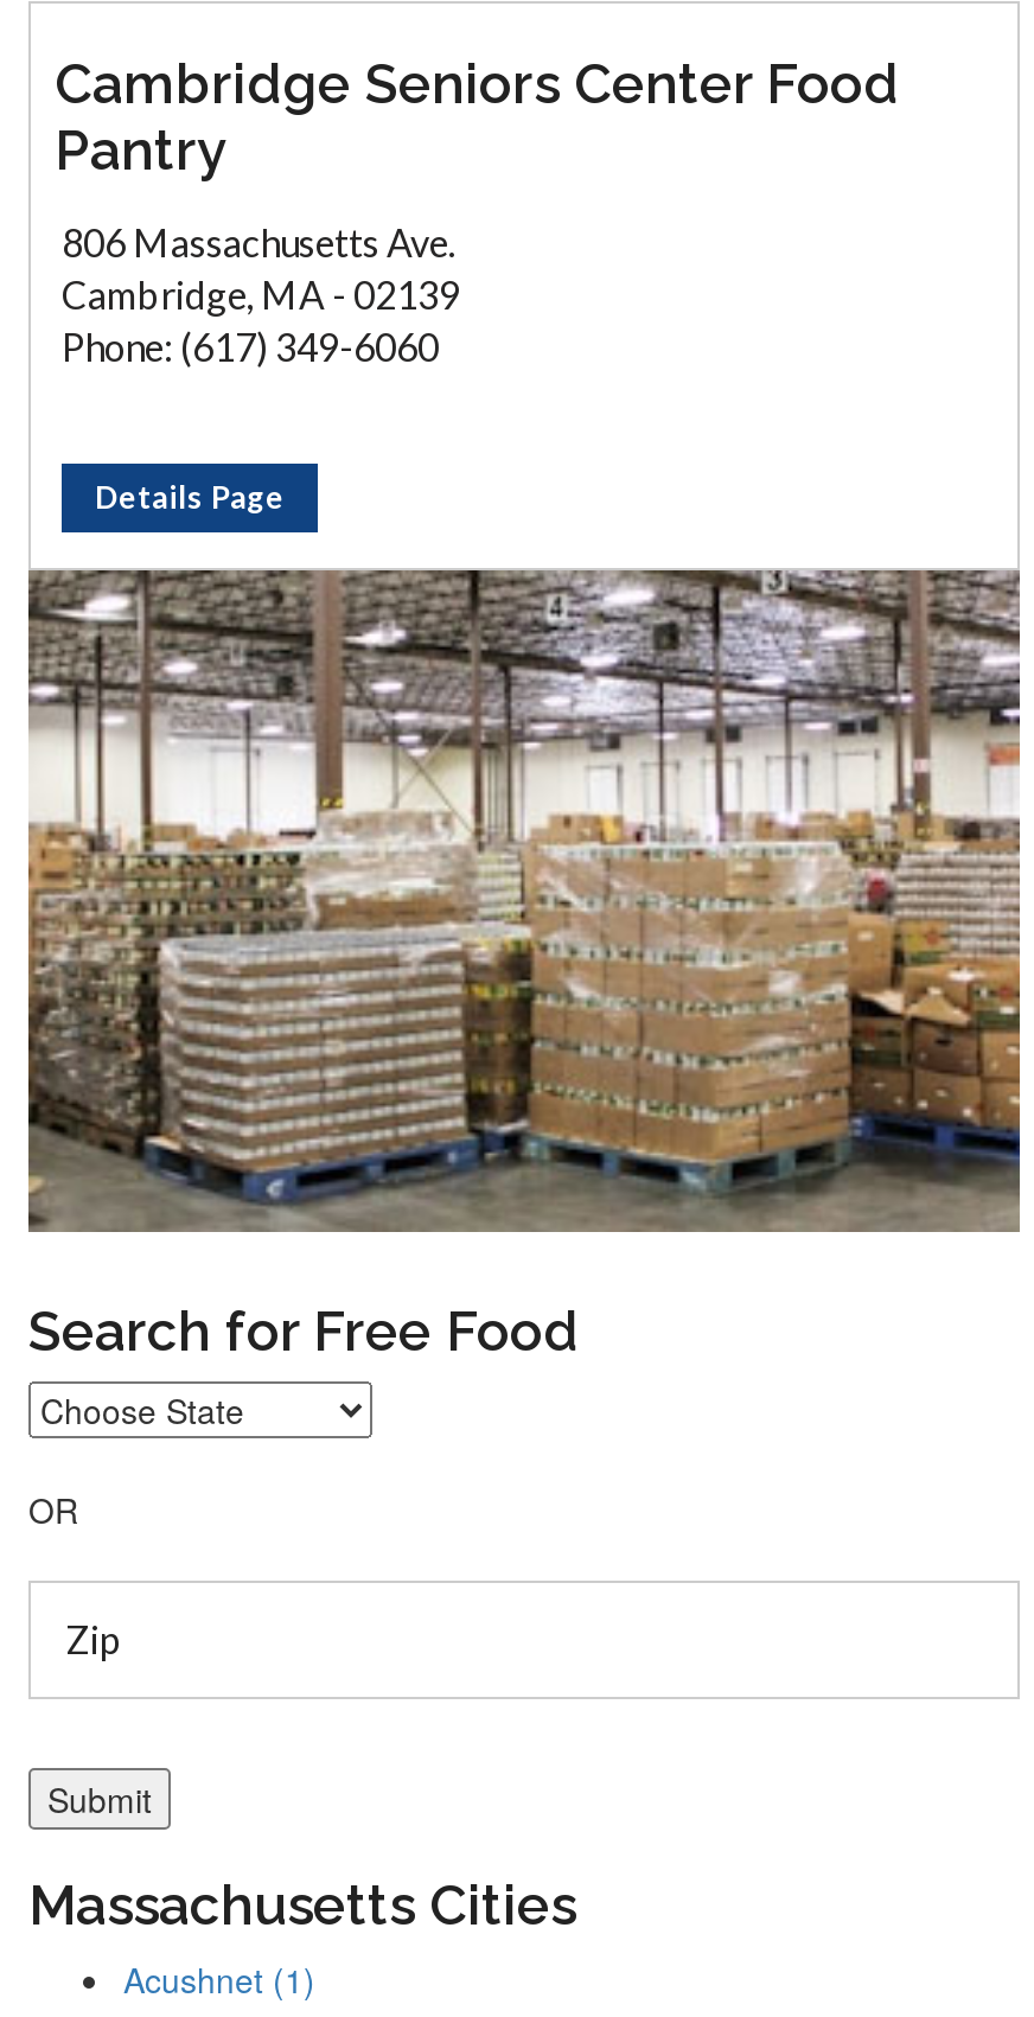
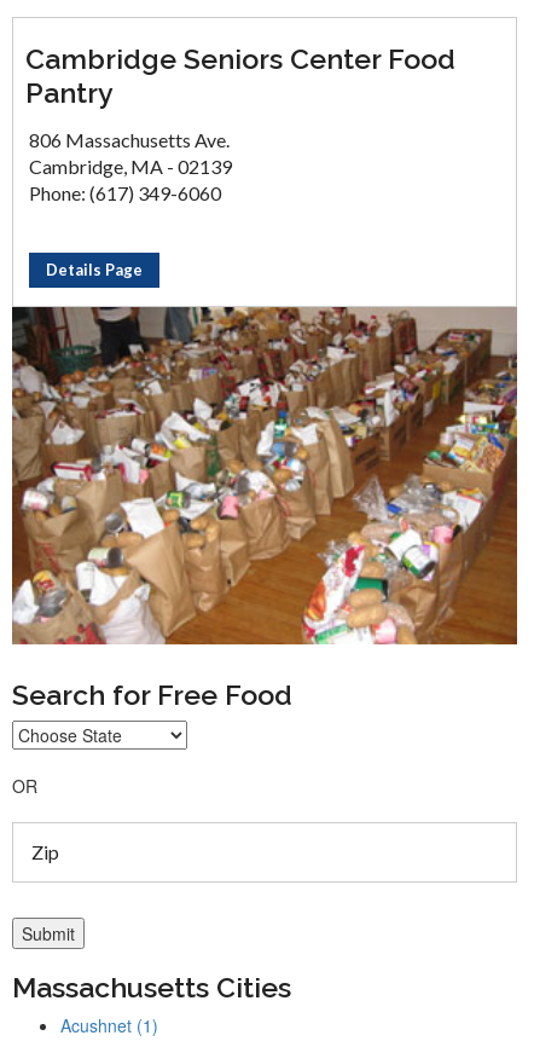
[26,568,1022,1234] [image] -> [11,306,518,646] [image]

